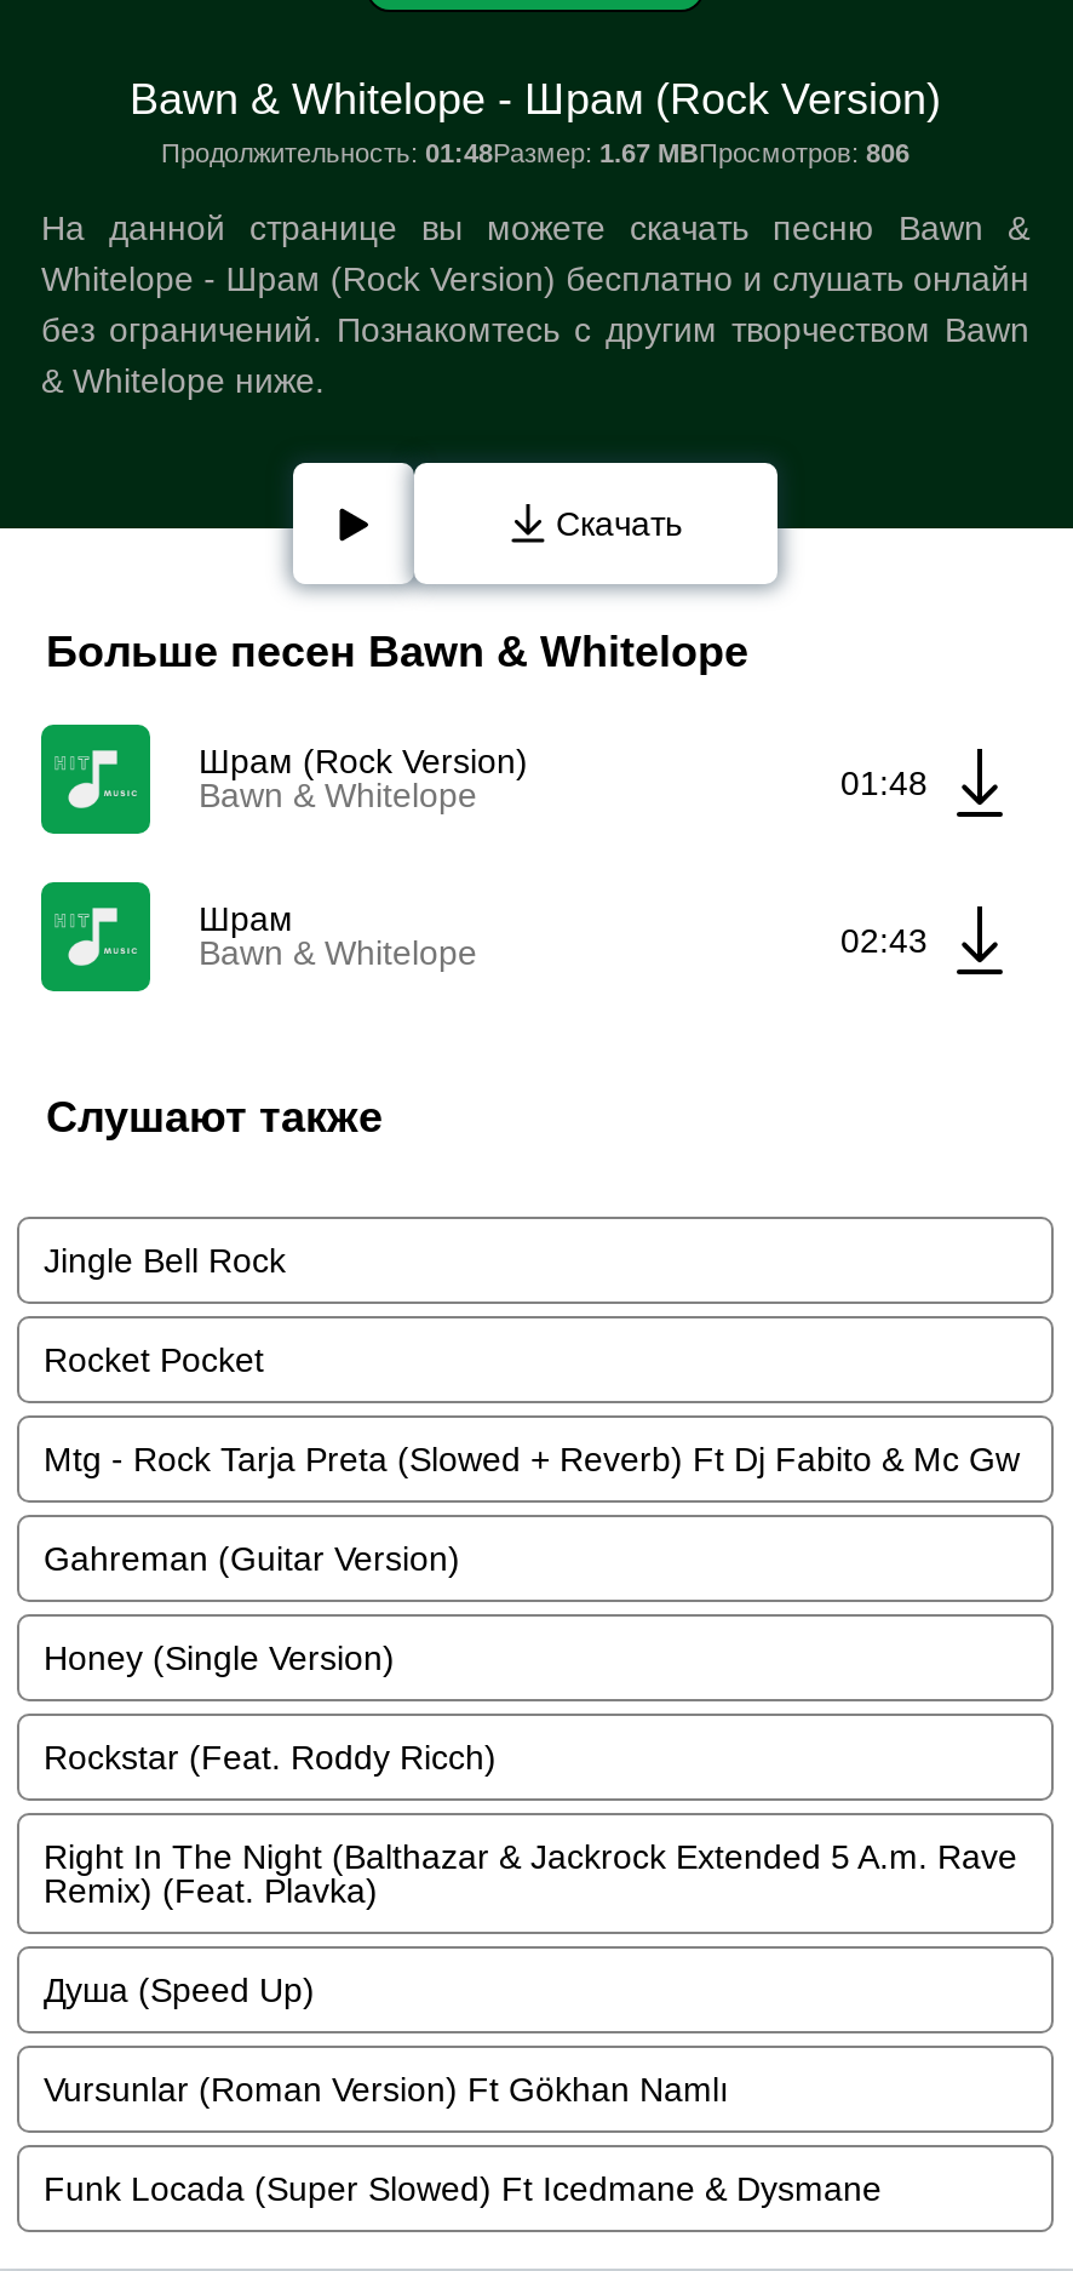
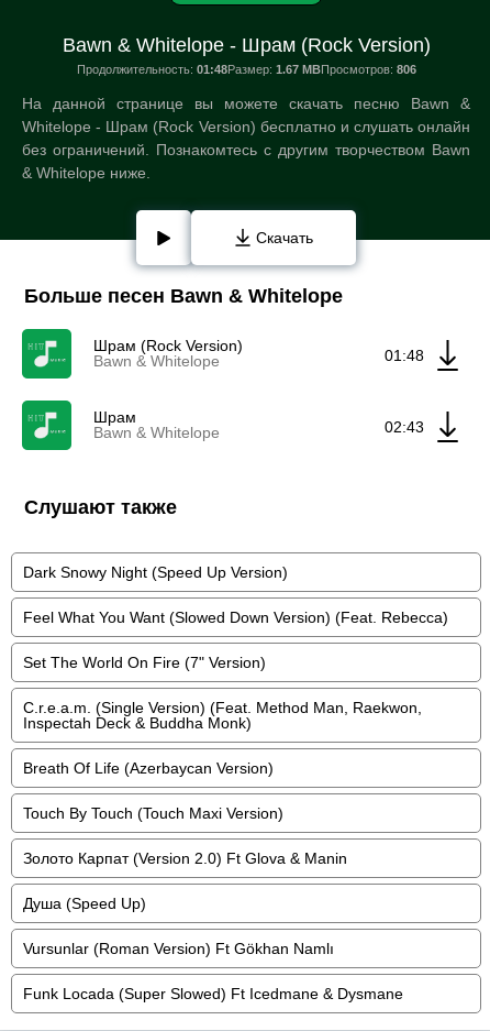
[44,1241,286,1280] Jingle Bell Rock -> [23,563,288,581] Dark Snowy Night (Speed Up Version)
[44,1340,264,1379] Rocket Pocket -> [23,608,448,626] Feel What You Want (Slowed Down Version) (Feat. Rebecca)
[44,1440,1020,1478] Mtg - Rock Tarja Preta (Slowed + Reverb) Ft Dj Fabito & Mc Gw -> [23,654,266,671] Set The World On Fire (7" Version)
[44,1539,460,1578] Gahreman (Guitar Version) -> [23,699,422,732] C.r.e.a.m. (Single Version) (Feat. Method Man, Raekwon, | Inspectah Deck & Buddha Monk)
[44,1638,395,1677] Honey (Single Version) -> [23,759,274,777] Breath Of Life (Azerbaycan Version)
[44,1738,497,1777] Rockstar (Feat. Roddy Ricch) -> [23,804,283,822] Touch By Touch (Touch Maxi Version)
[44,1837,1017,1910] Right In The Night (Balthazar & Jackrock Extended 5 A.m. Rave | Remix) (Feat. Plavka) -> [23,849,347,867] Золото Карпат (Version 2.0) Ft Glova & Manin

